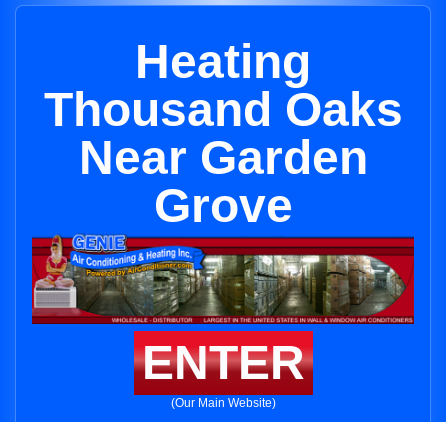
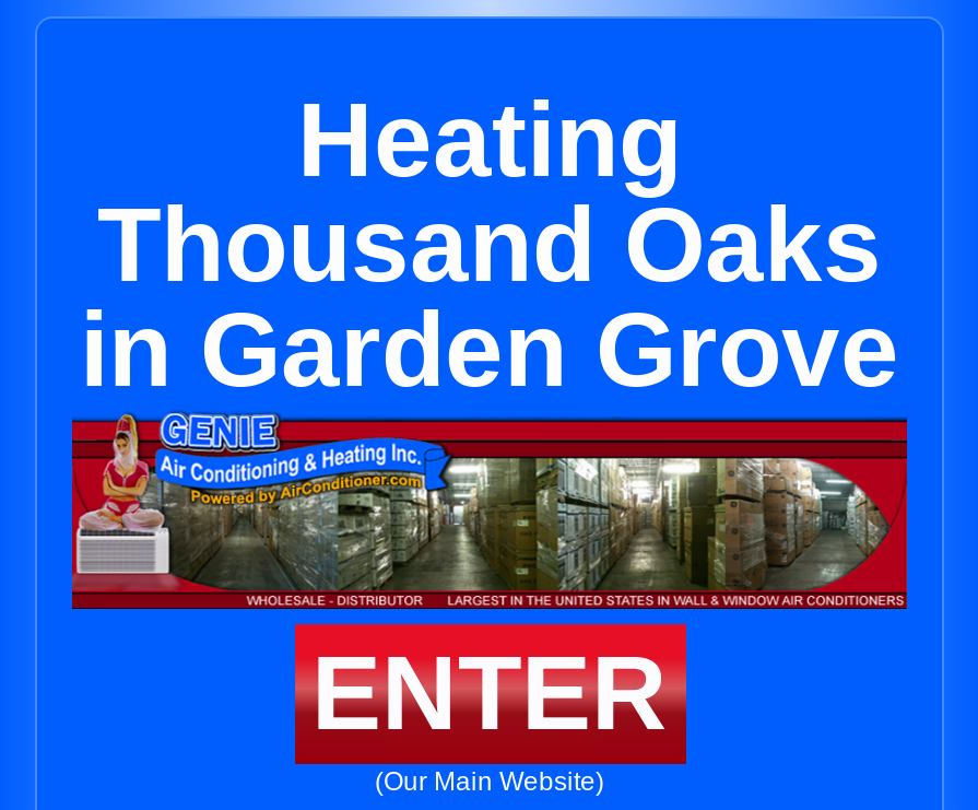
[78,131,367,232] Near Garden | Grove -> [80,292,899,408] in Garden Grove

